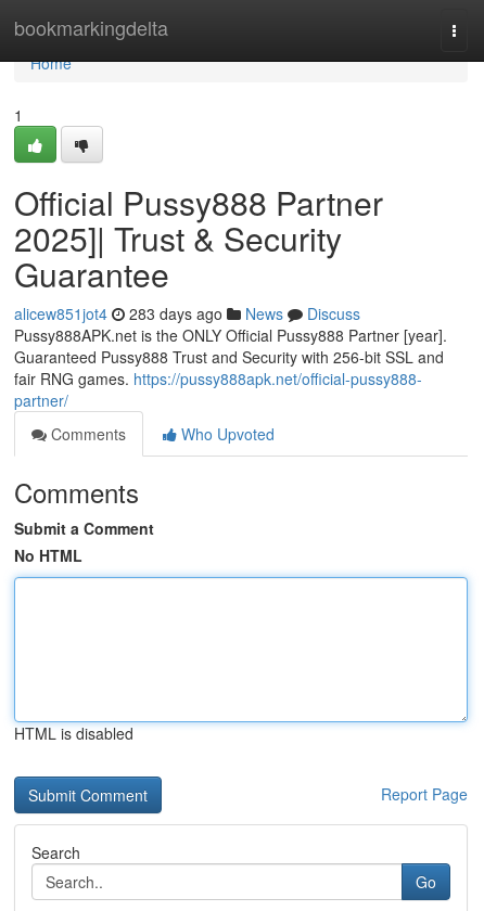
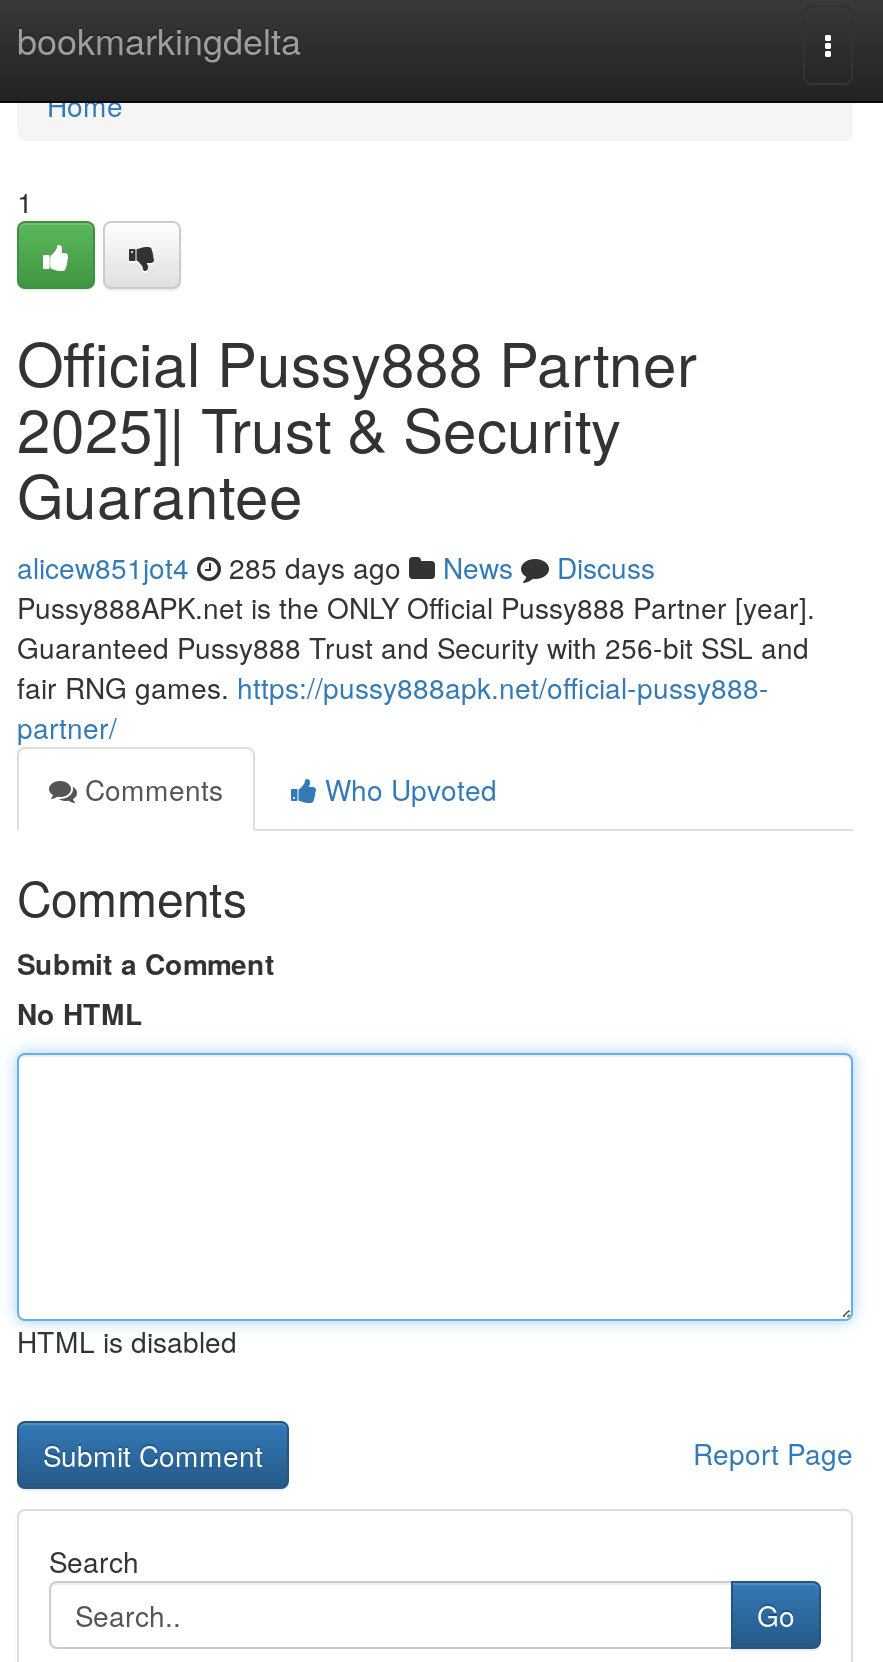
[14,303,360,324] alicew851jot4 283 days ago News Discuss -> [17,547,655,587] alicew851jot4 285 days ago News Discuss

